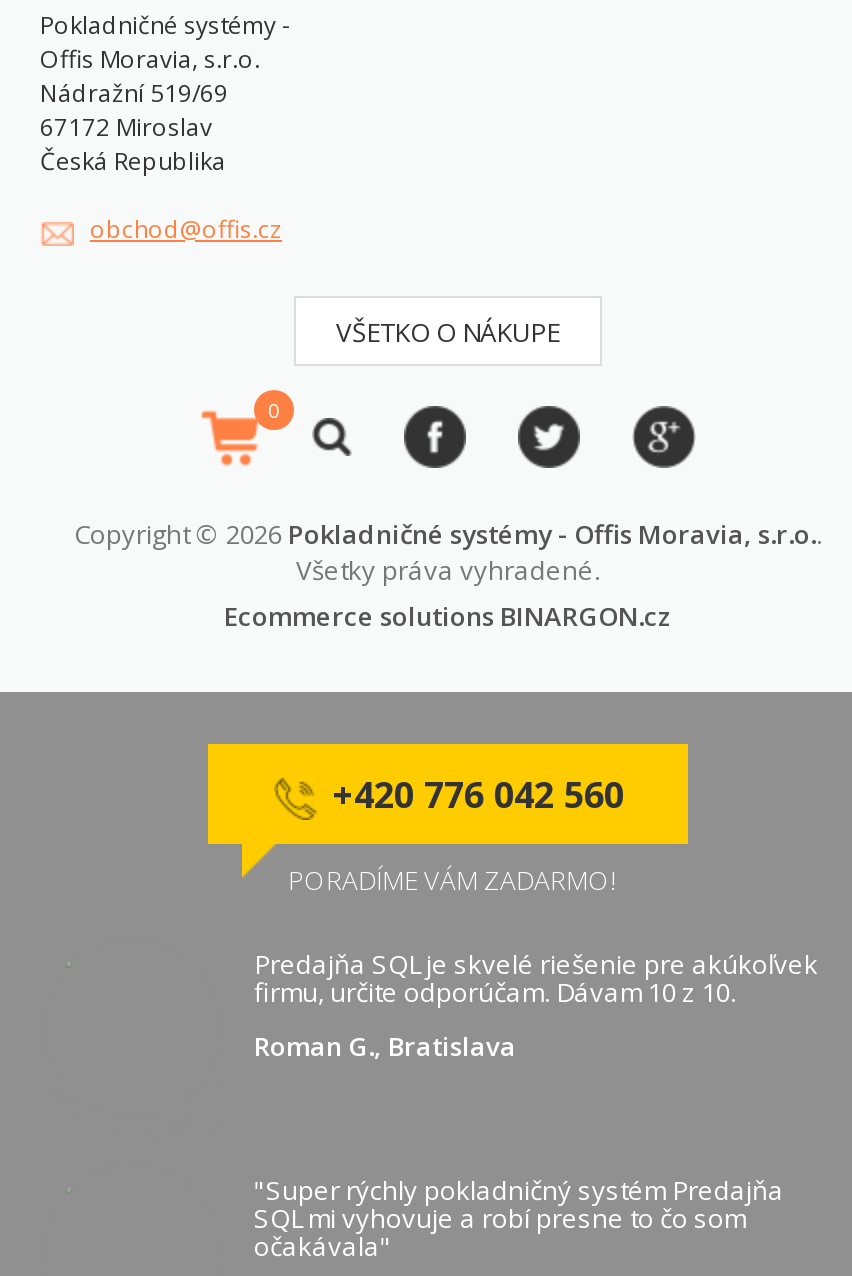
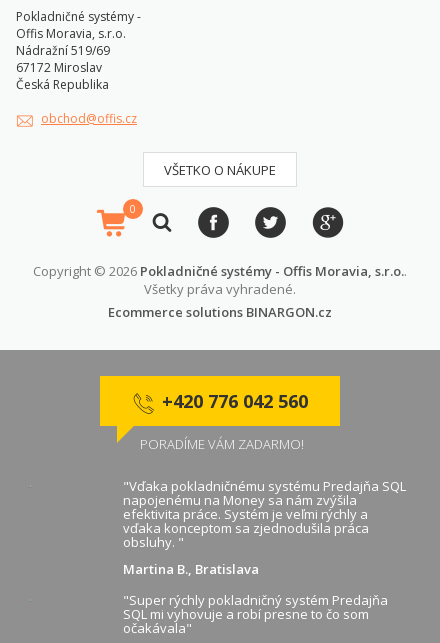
[254,947,818,1011] Predajňa SQL je skvelé riešenie pre akúkoľvek | firmu, určite odporúčam. Dávam 10 z 10. -> [123,477,406,551] "Vďaka pokladničnému systému Predajňa SQL | napojenému na Money sa nám zvýšila | efektivita práce. Systém je veľmi rýchly a | vďaka konceptom sa zjednodušila práca | obsluhy. "
[254,1029,516,1065] Roman G., Bratislava -> [123,560,259,578] Martina B., Bratislava

